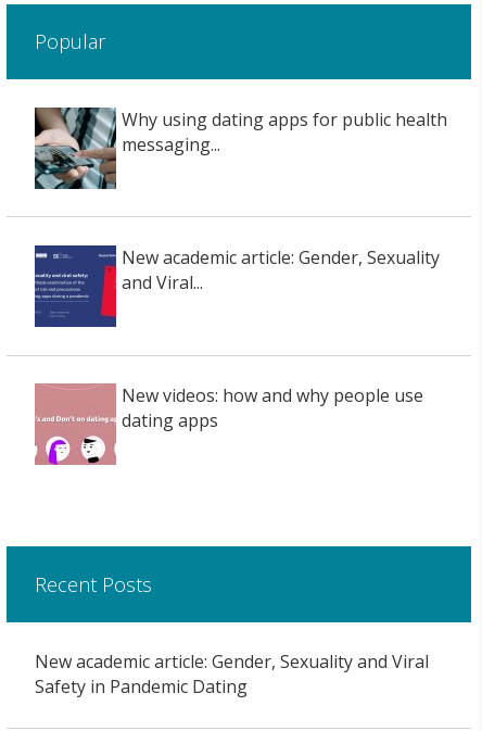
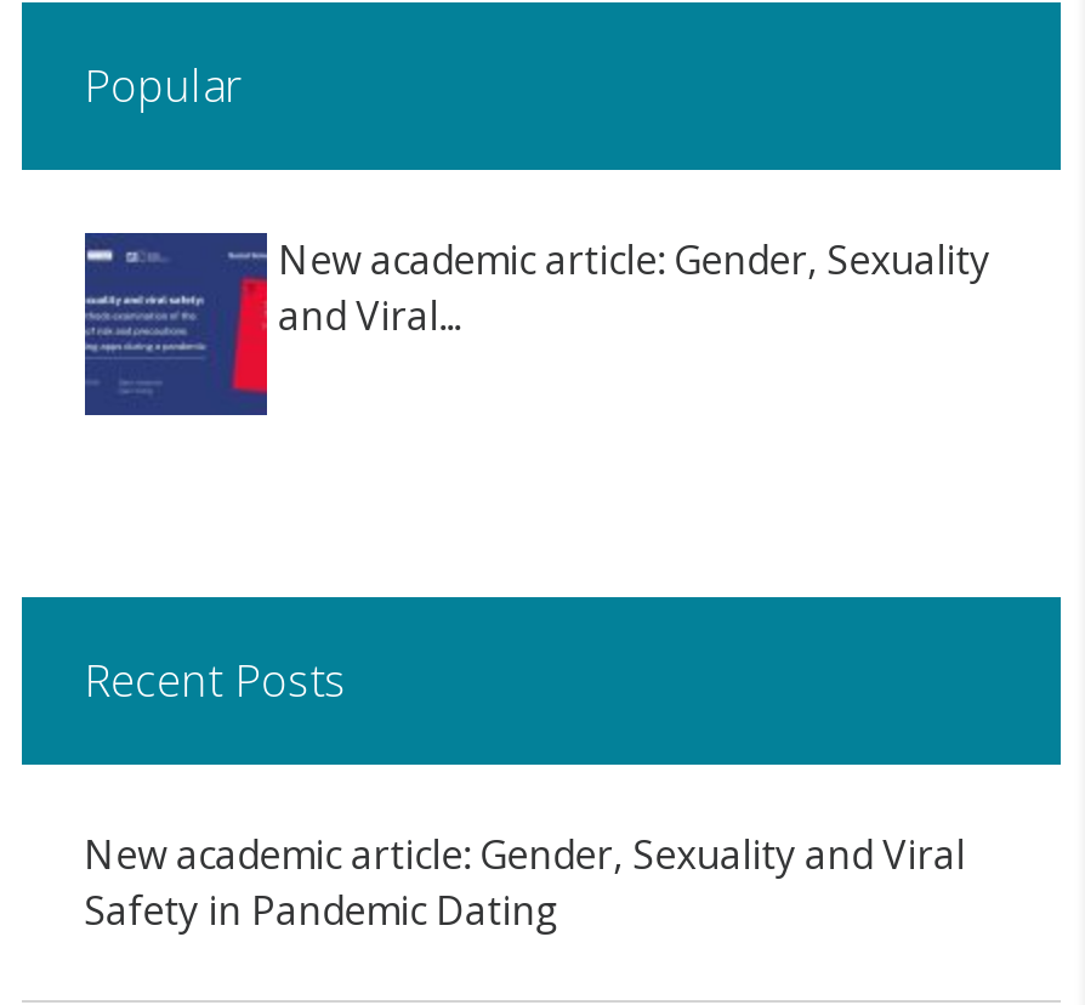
[34,106,447,190] [image] | Why using dating apps for public health | messaging... -> none
[35,383,423,466] [image] | New videos: how and why people use | dating apps -> none

